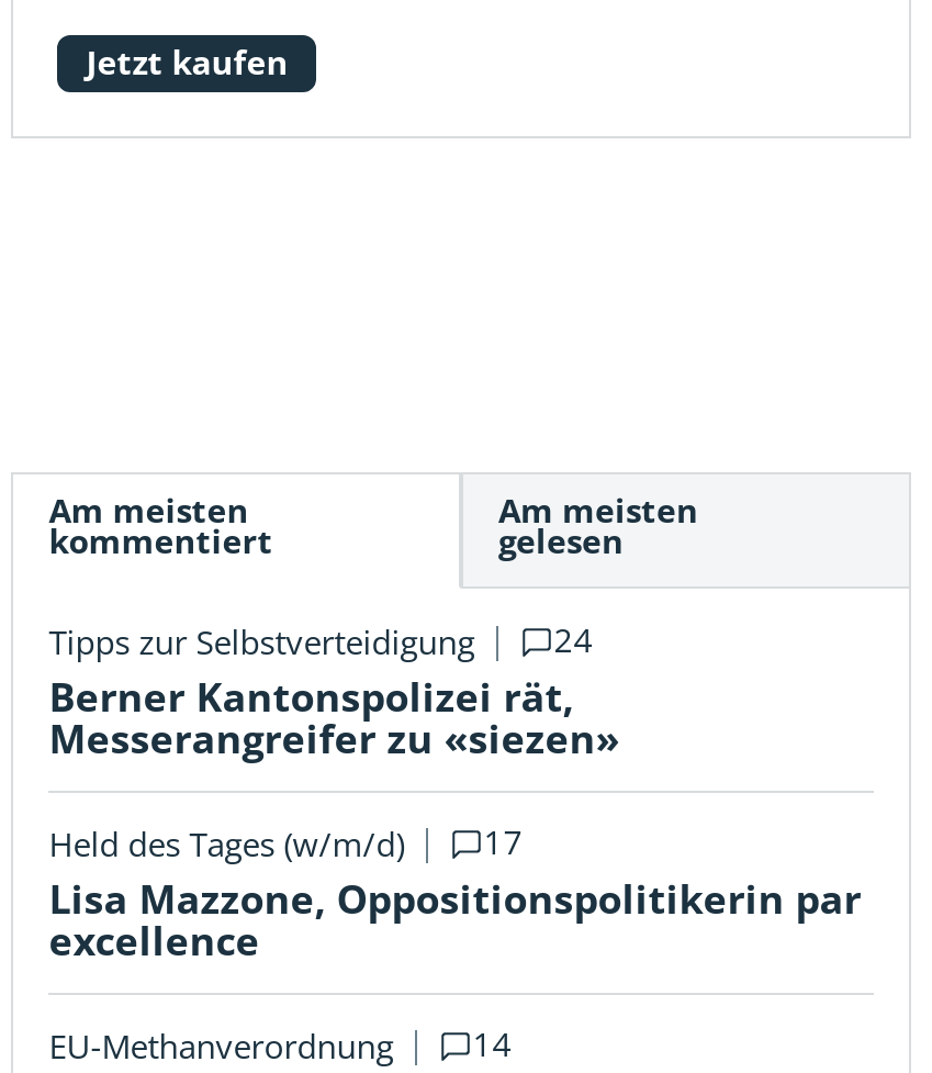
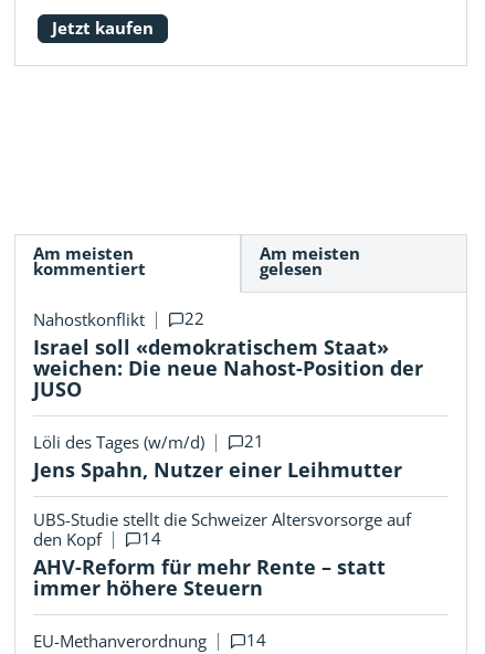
[49,618,861,967] Tipps zur Selbstverteidigung | 24 | Berner Kantonspolizei rät, | Messerangreifer zu «siezen» | Held des Tages (w/m/d) | 17 | Lisa Mazzone, Oppositionspolitikerin par | excellence -> [33,307,423,601] Nahostkonflikt | 22 | Israel soll «demokratischem Staat» | weichen: Die neue Nahost-Position der | JUSO | Löli des Tages (w/m/d) | 21 | Jens Spahn, Nutzer einer Leihmutter | UBS-Studie stellt die Schweizer Altersvorsorge auf | den Kopf | 14 | AHV-Reform für mehr Rente – statt | immer höhere Steuern

